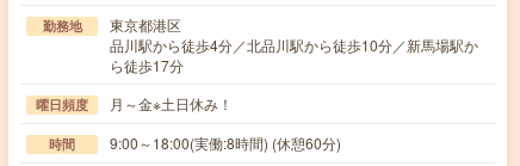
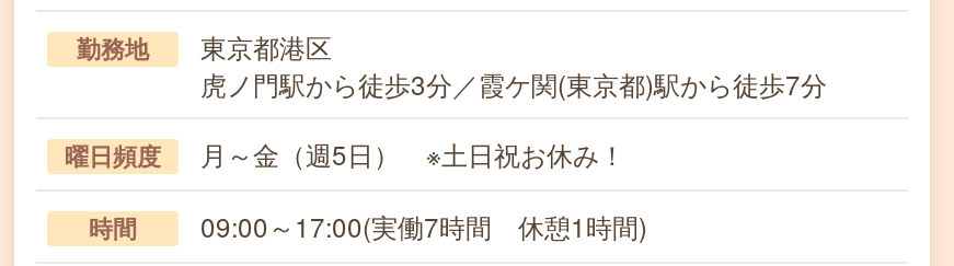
[110,35,478,75] 品川駅から徒歩4分／北品川駅から徒歩10分／新馬場駅か | ら徒歩17分 -> [200,65,827,102] 虎ノ門駅から徒歩3分／霞ケ関(東京都)駅から徒歩7分
[110,93,233,113] 月～金※土日休み！ -> [200,135,625,172] 月～金（週5日） ※土日祝お休み！
[110,133,341,153] 9:00～18:00(実働:8時間) (休憩60分) -> [200,207,647,244] 09:00～17:00(実働7時間 休憩1時間)

